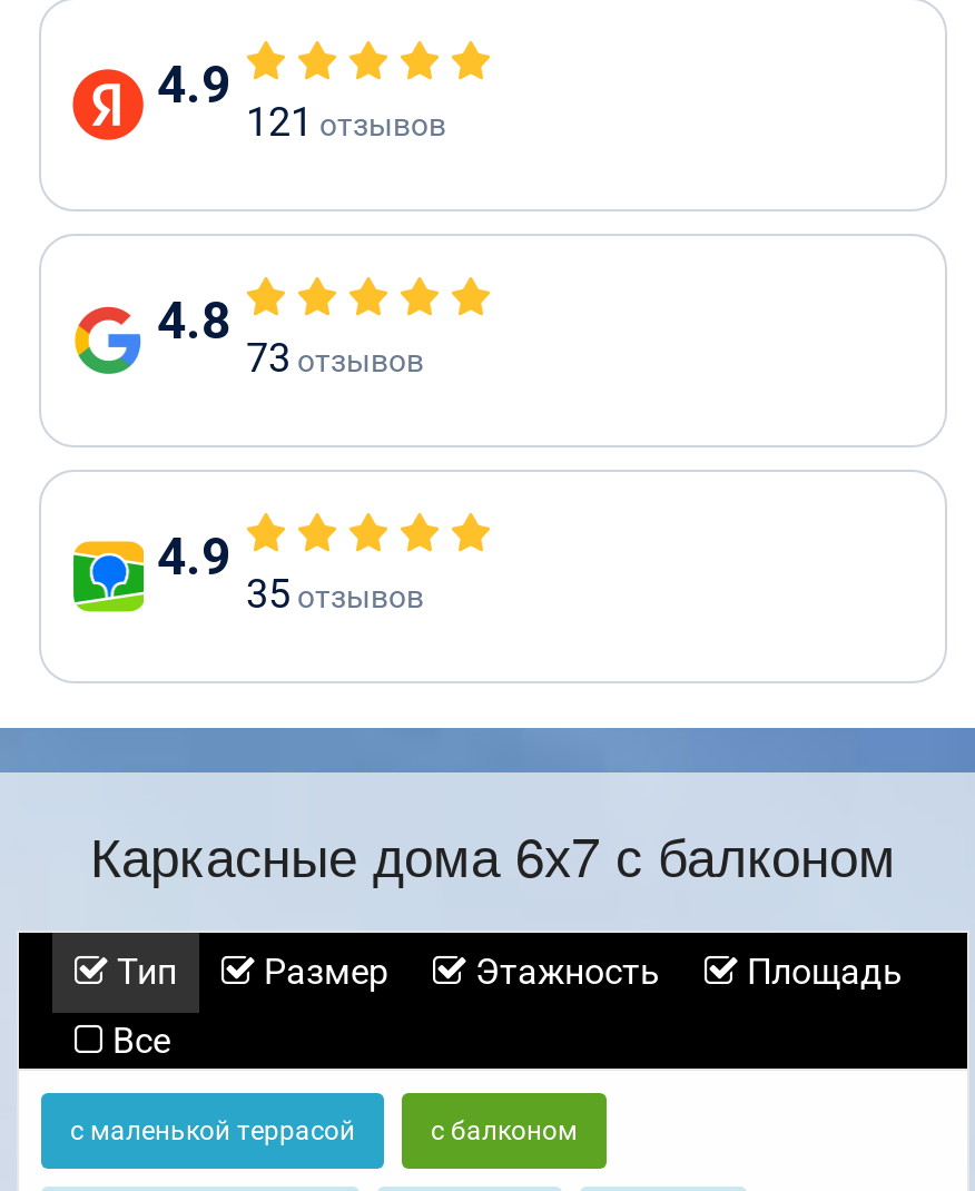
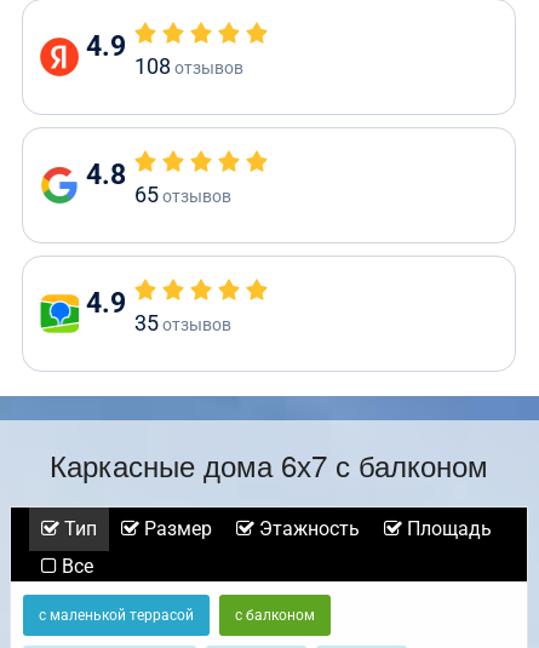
[246,98,446,145] 121 отзывов -> [134,53,243,79] 108 отзывов
[246,334,424,381] 73 отзывов -> [134,182,231,207] 65 отзывов

